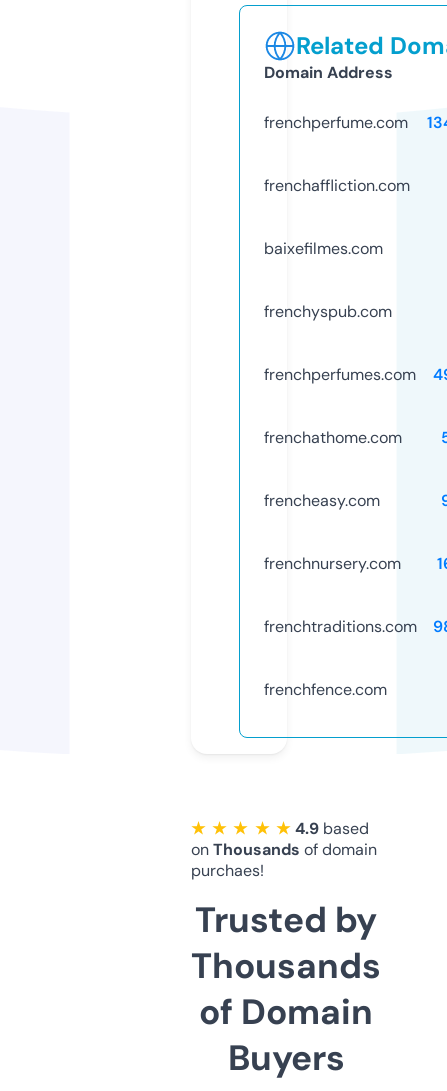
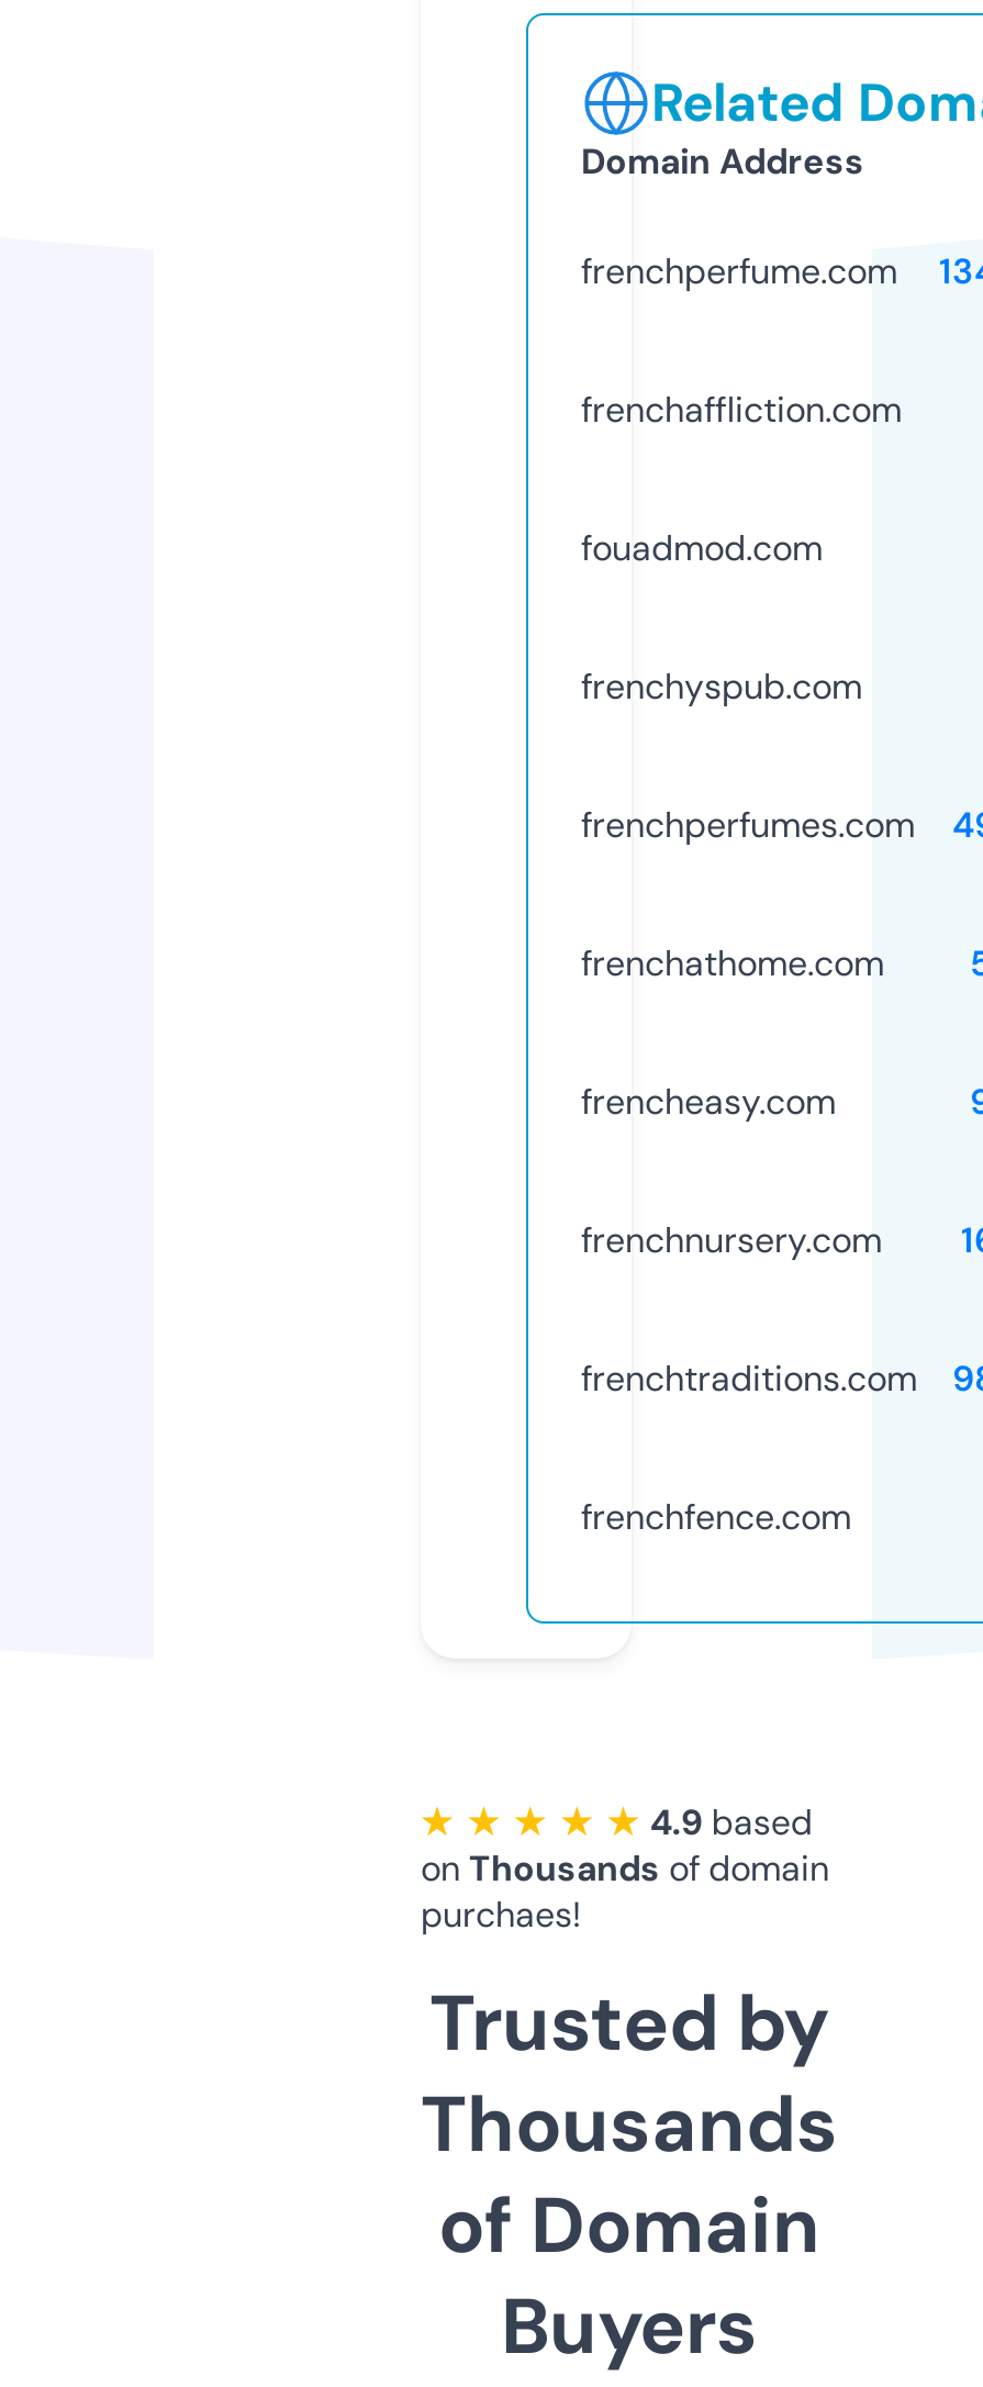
[264,238,383,259] baixefilmes.com -> [581,525,823,571] fouadmod.com

